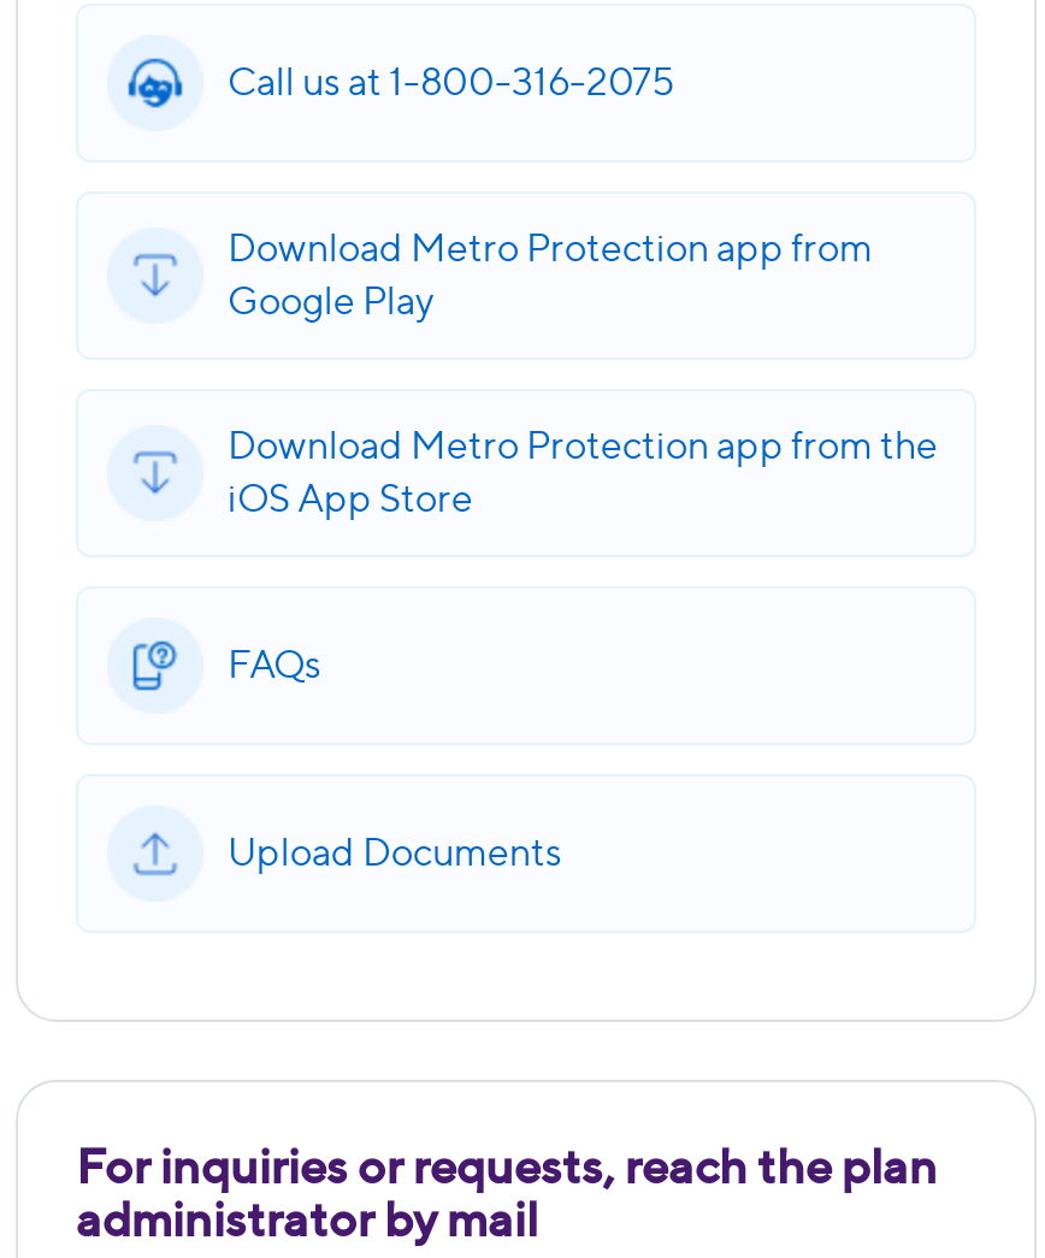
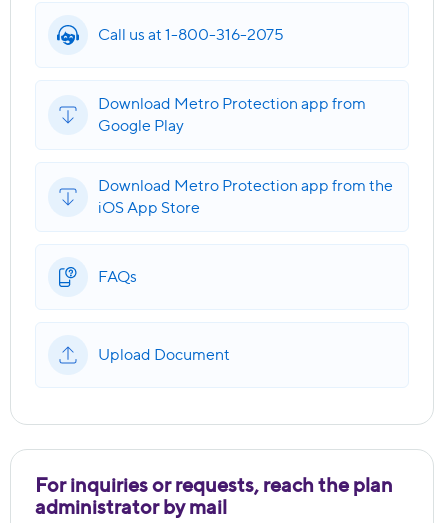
[228,829,562,875] Upload Documents -> [98,345,230,364] Upload Document

